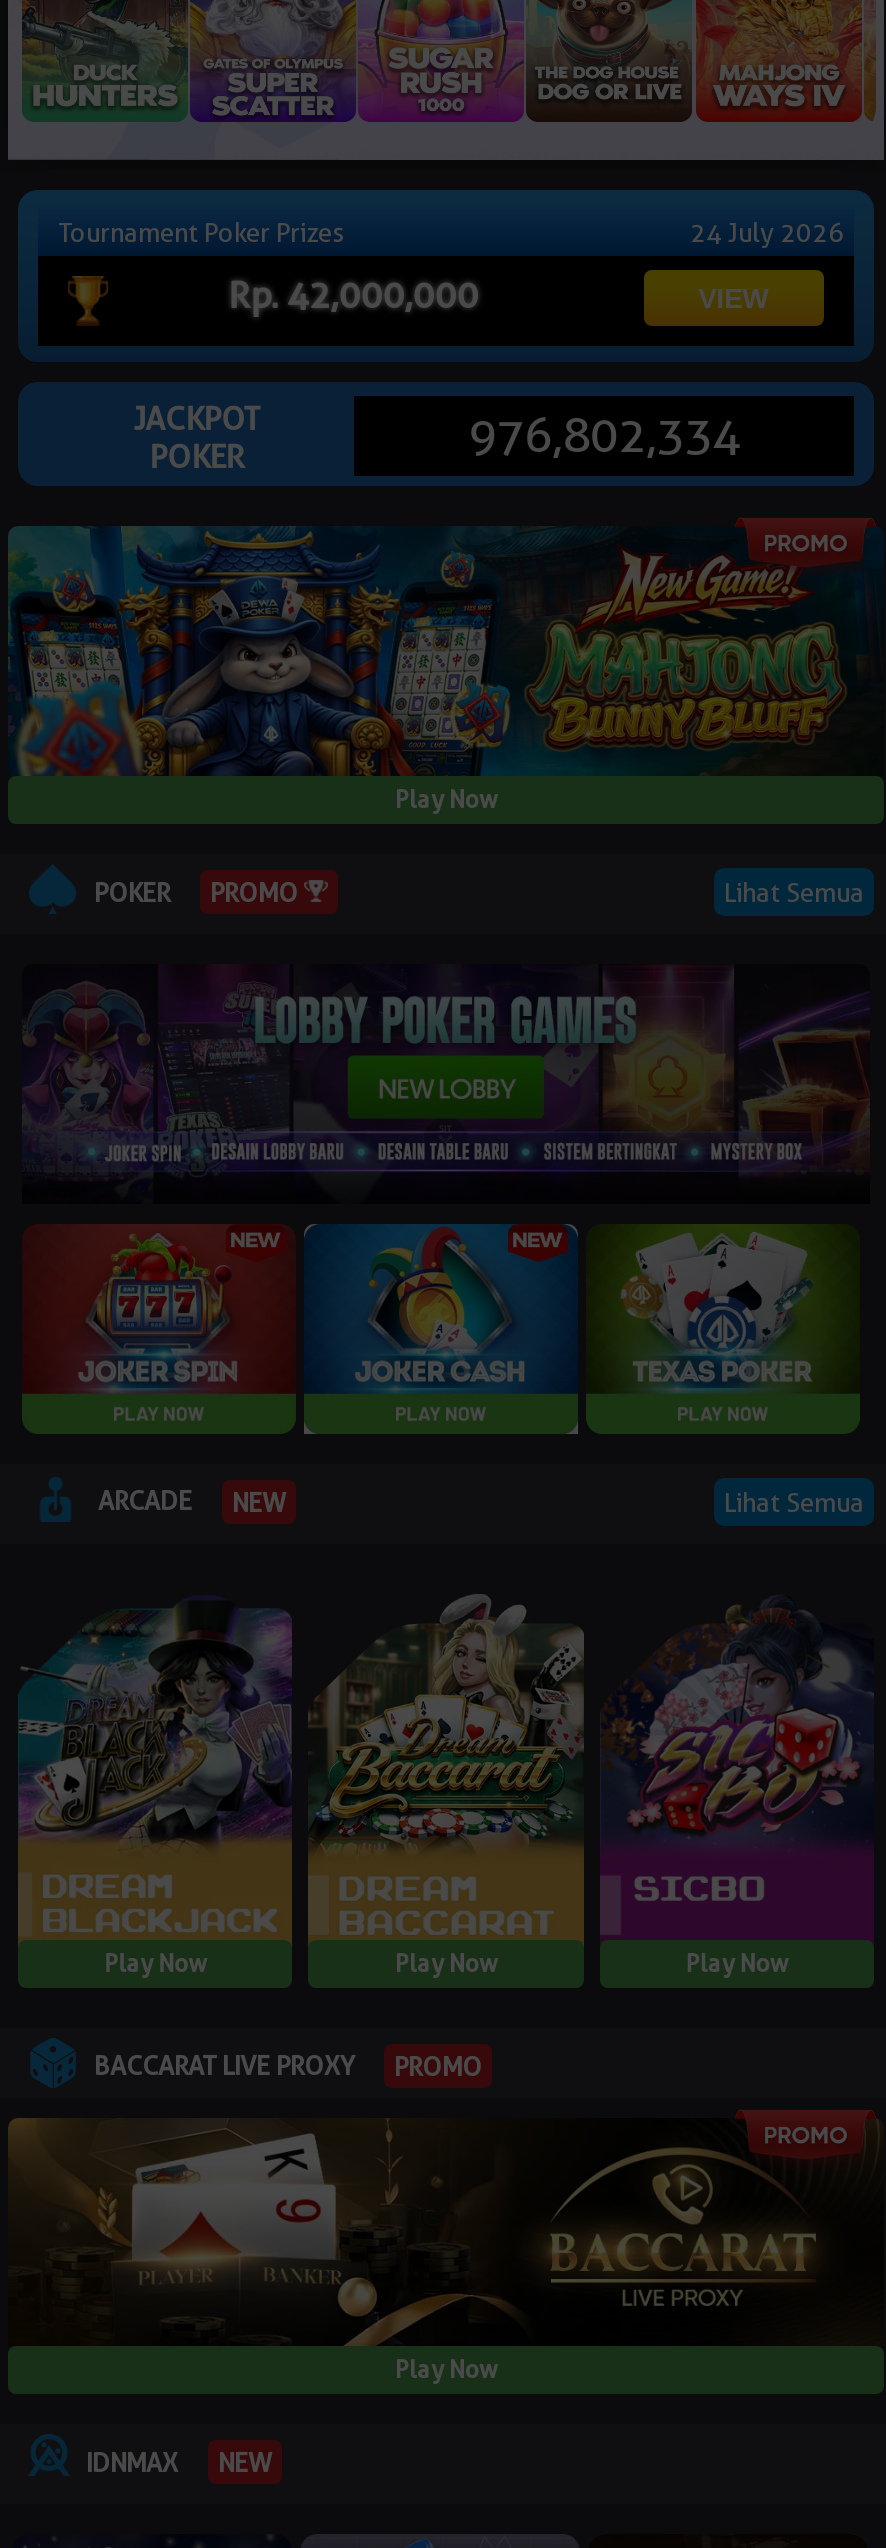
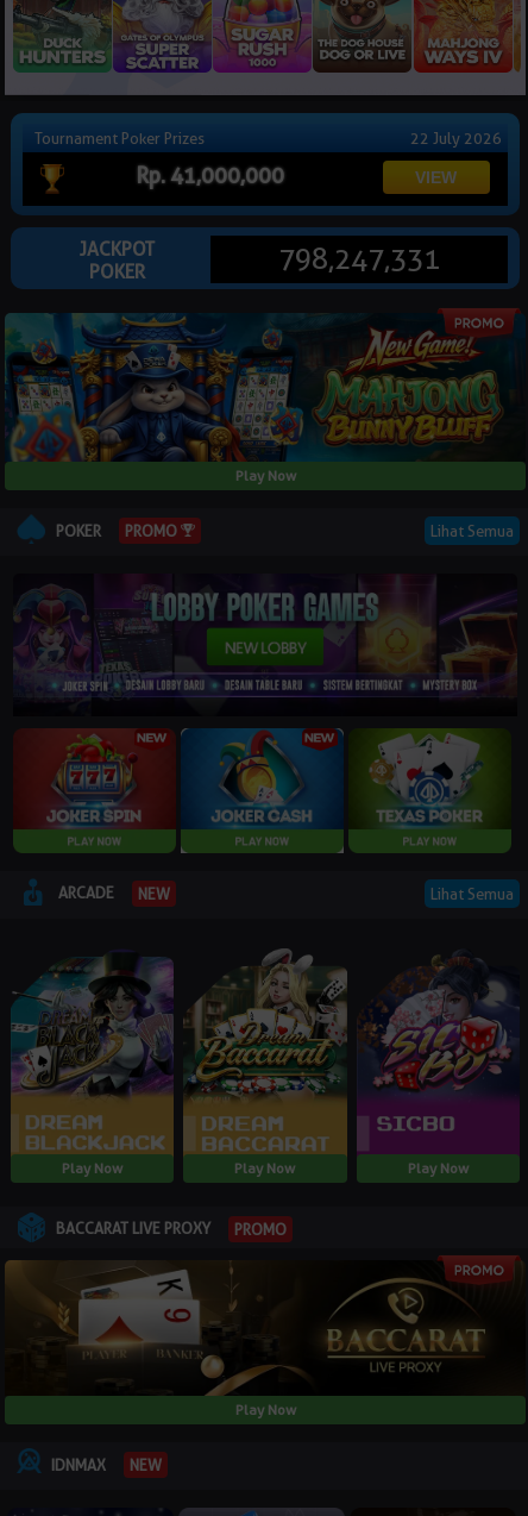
[690,217,844,249] 24 July 2026 -> [410,129,502,148] 22 July 2026
[228,275,478,317] Rp. 42,000,000 -> [136,163,284,188] Rp. 41,000,000
[468,407,740,465] 976,802,334 -> [279,242,440,277] 798,247,331

